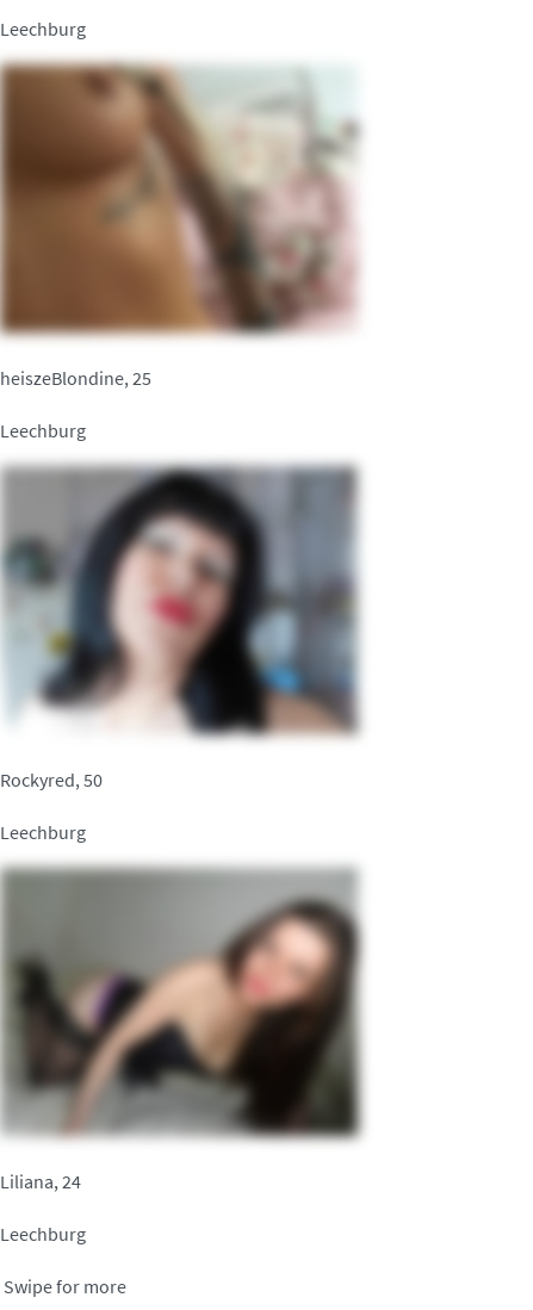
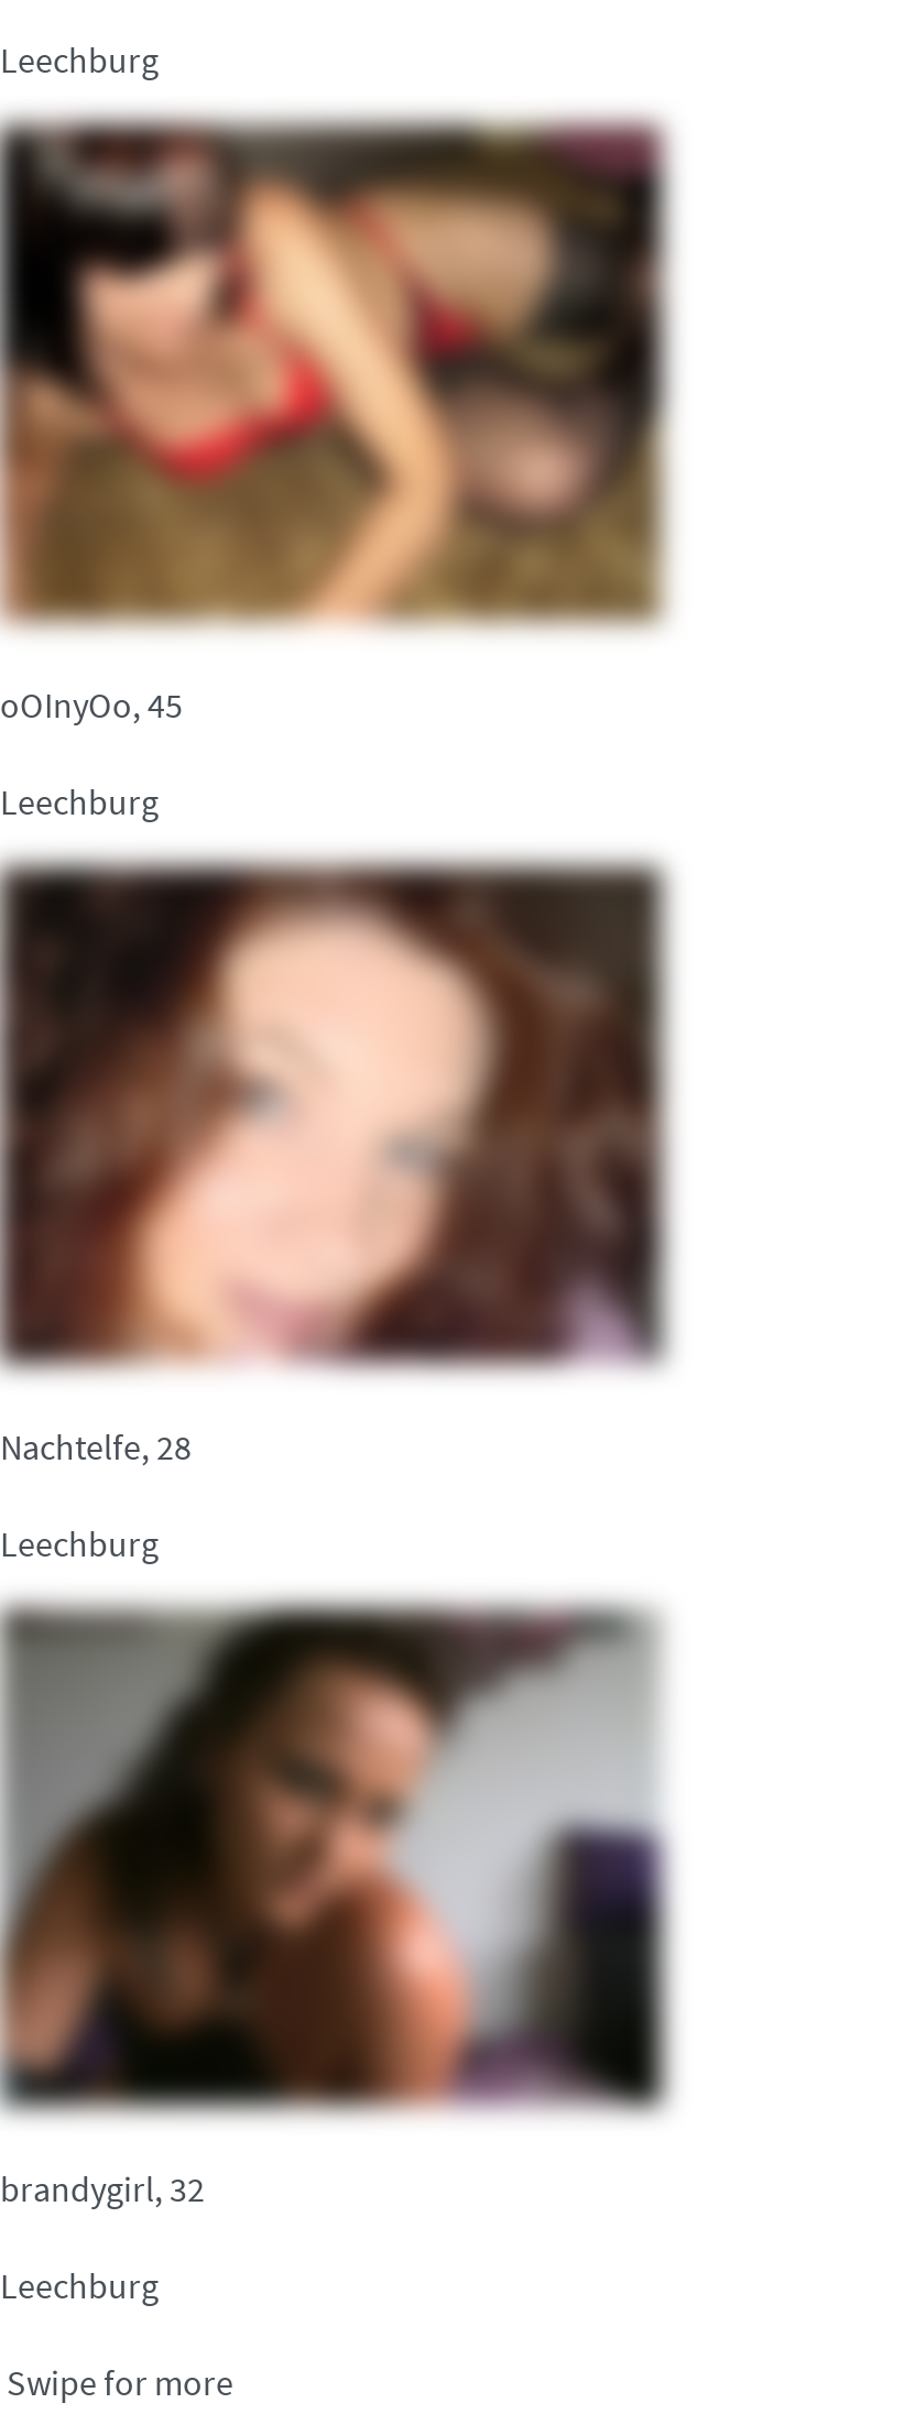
[0,58,365,390] [image] | heiszeBlondine, 25 -> [0,112,676,727] [image] | oOInyOo, 45
[0,462,362,791] [image] | Rockyred, 50 -> [0,859,672,1468] [image] | Nachtelfe, 28
[0,864,364,1193] [image] | Liliana, 24 -> [0,1601,669,2210] [image] | brandygirl, 32

